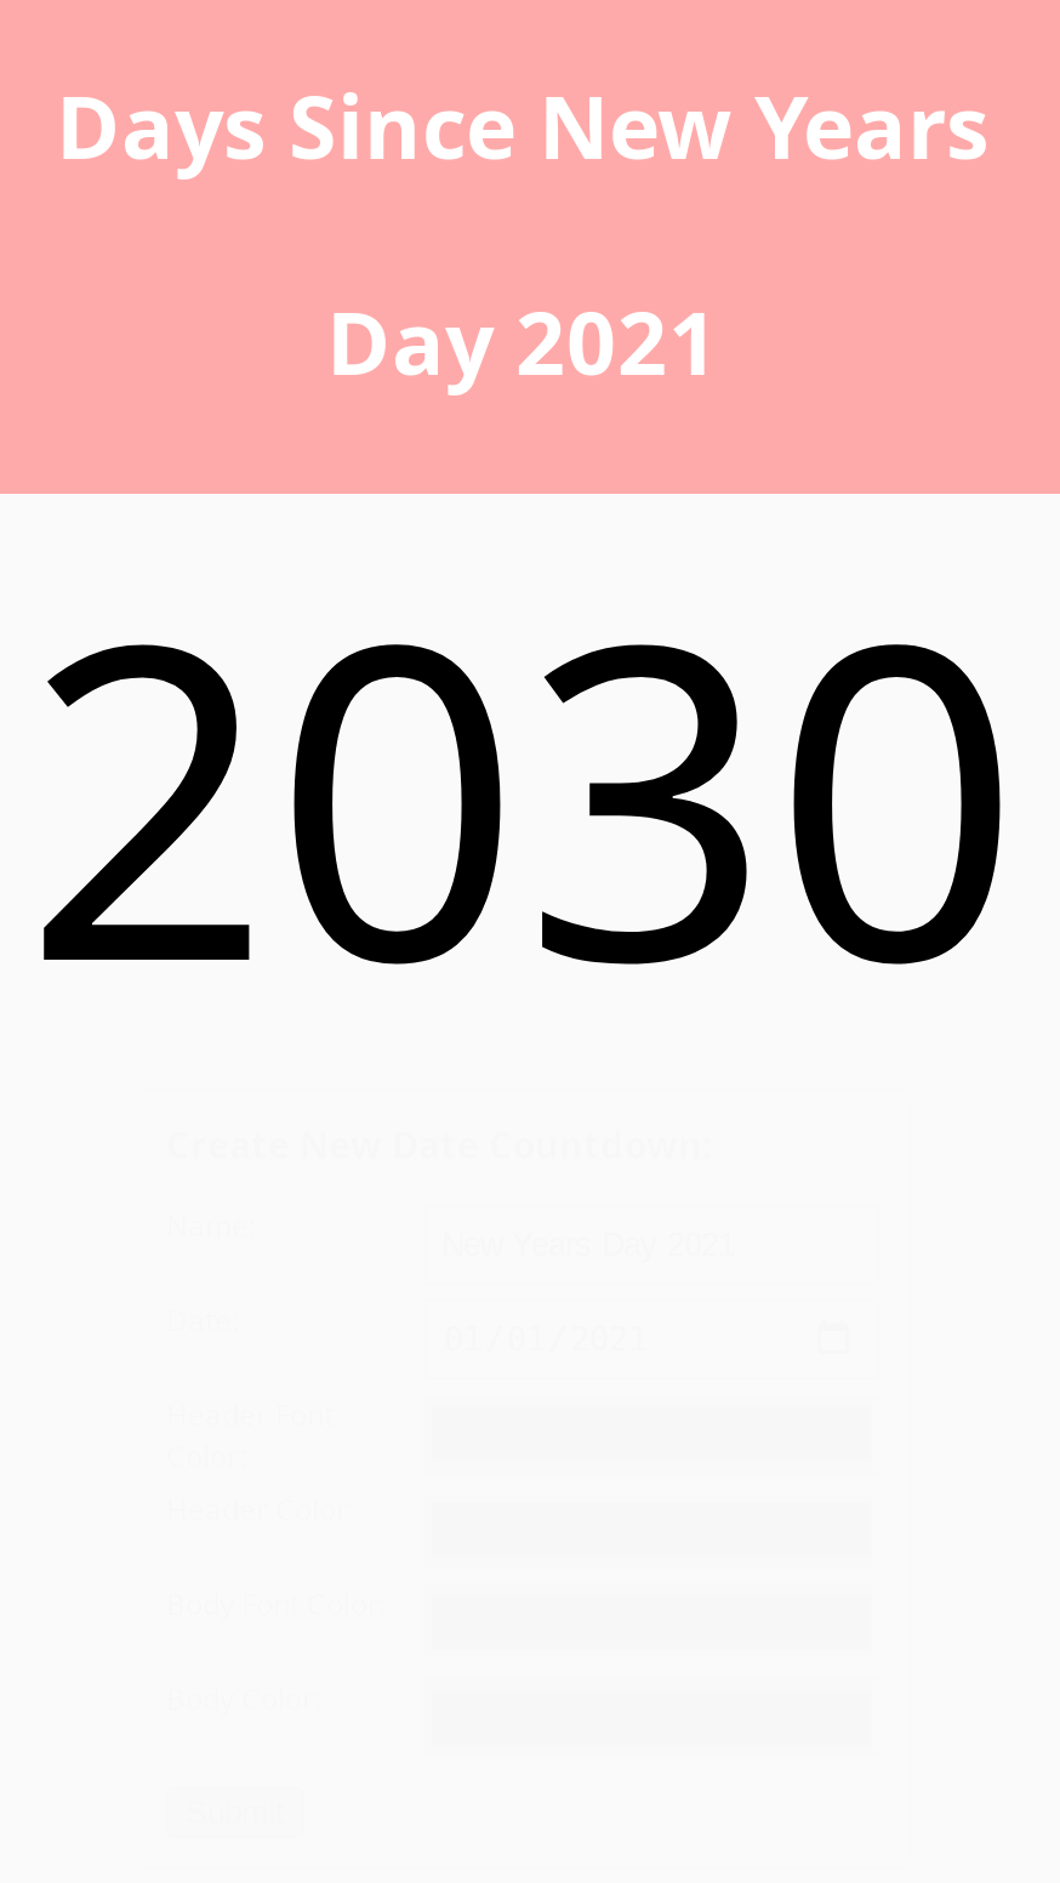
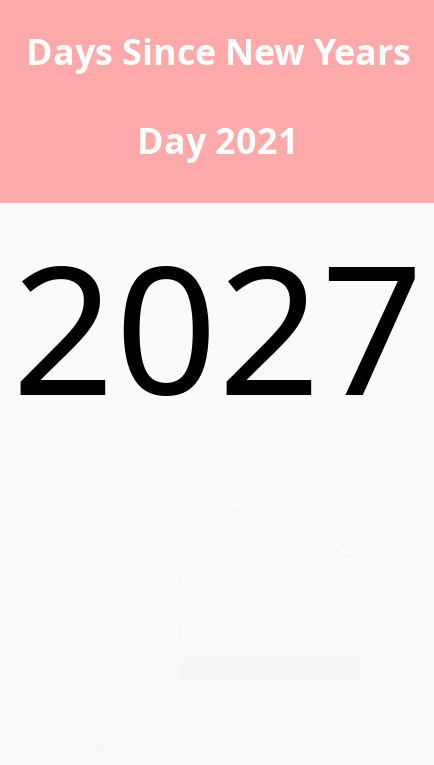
[23,493,1022,1088] 2030 -> [12,203,424,448] 2027

